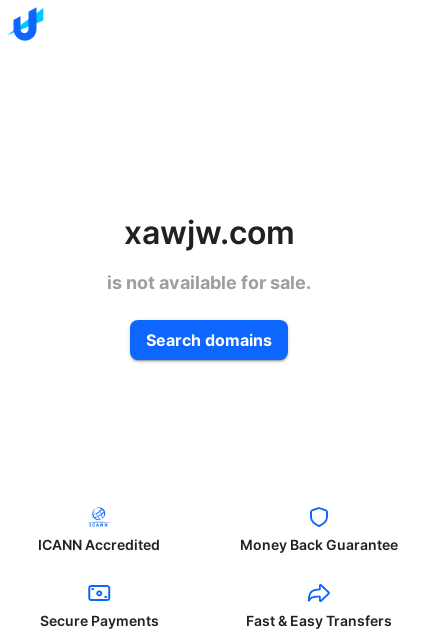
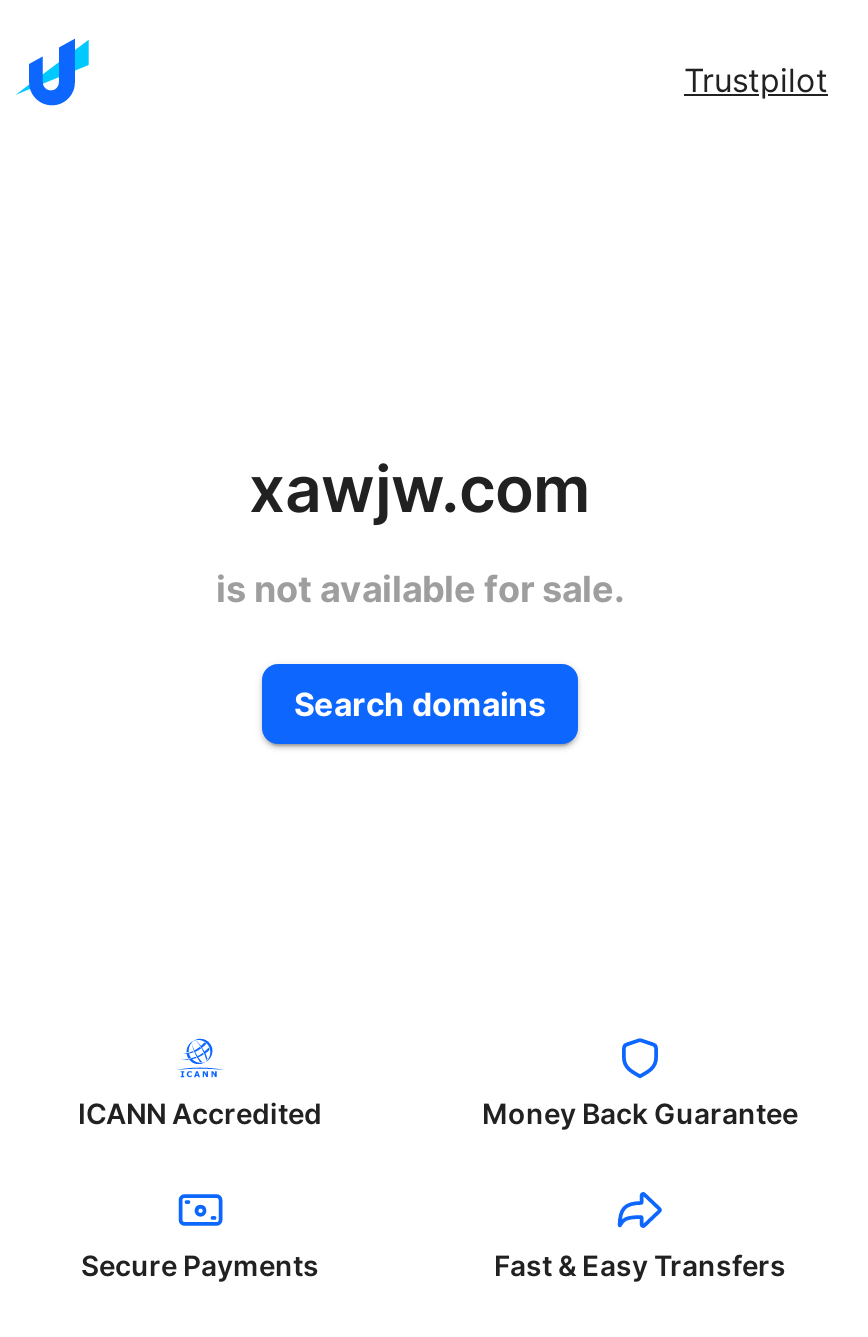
none -> [684,60,828,100] Trustpilot

